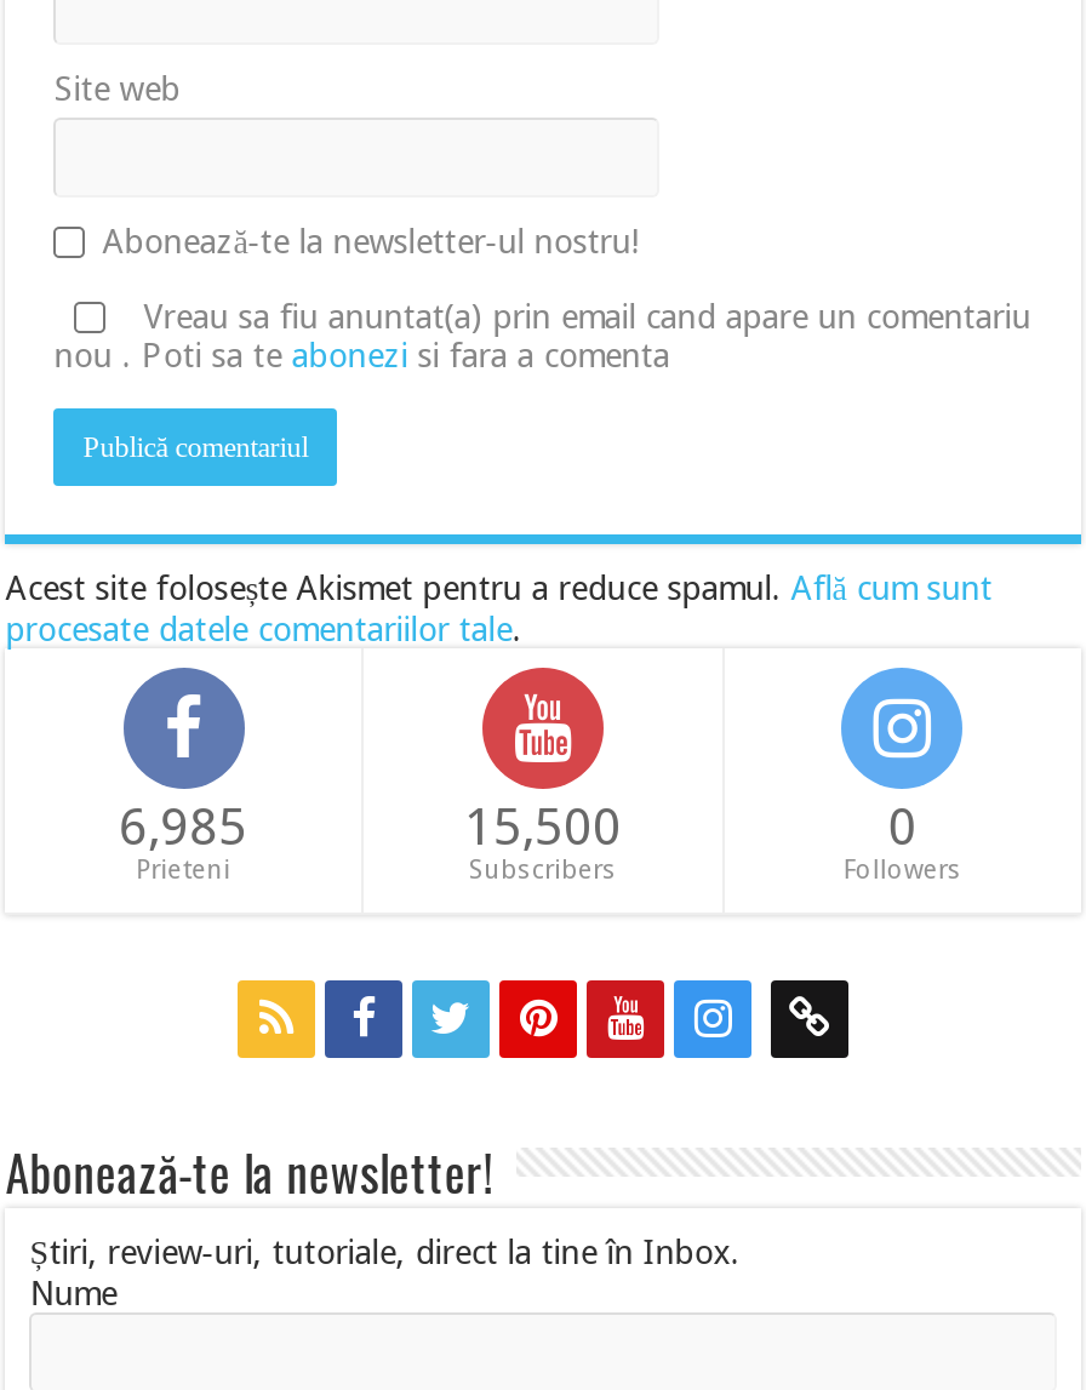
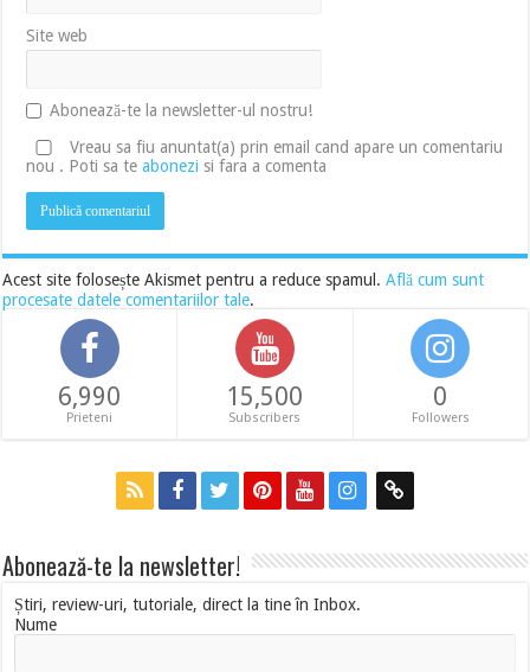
[119,797,248,857] 6,985 -> [58,382,121,411] 6,990

